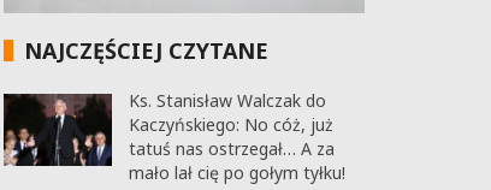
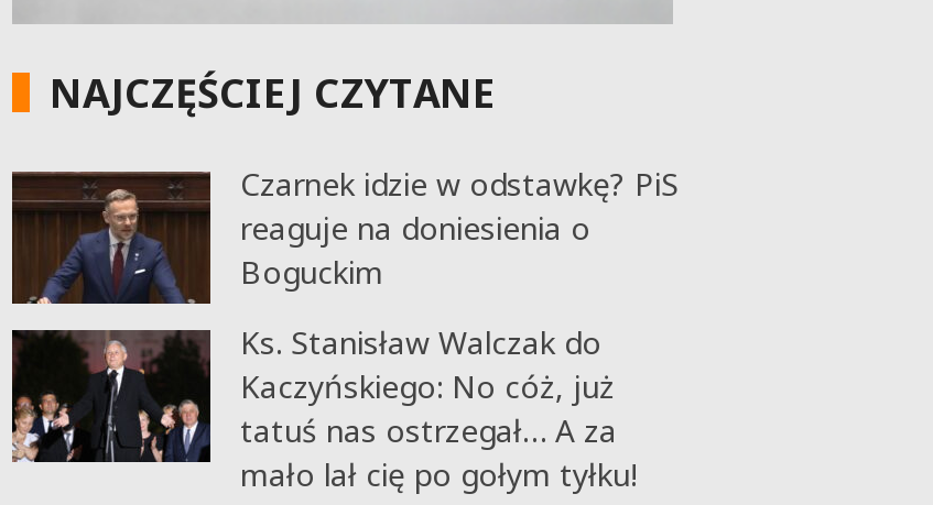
none -> [12,162,679,306] [image] | Czarnek idzie w odstawkę? PiS | reaguje na doniesienia o | Boguckim

